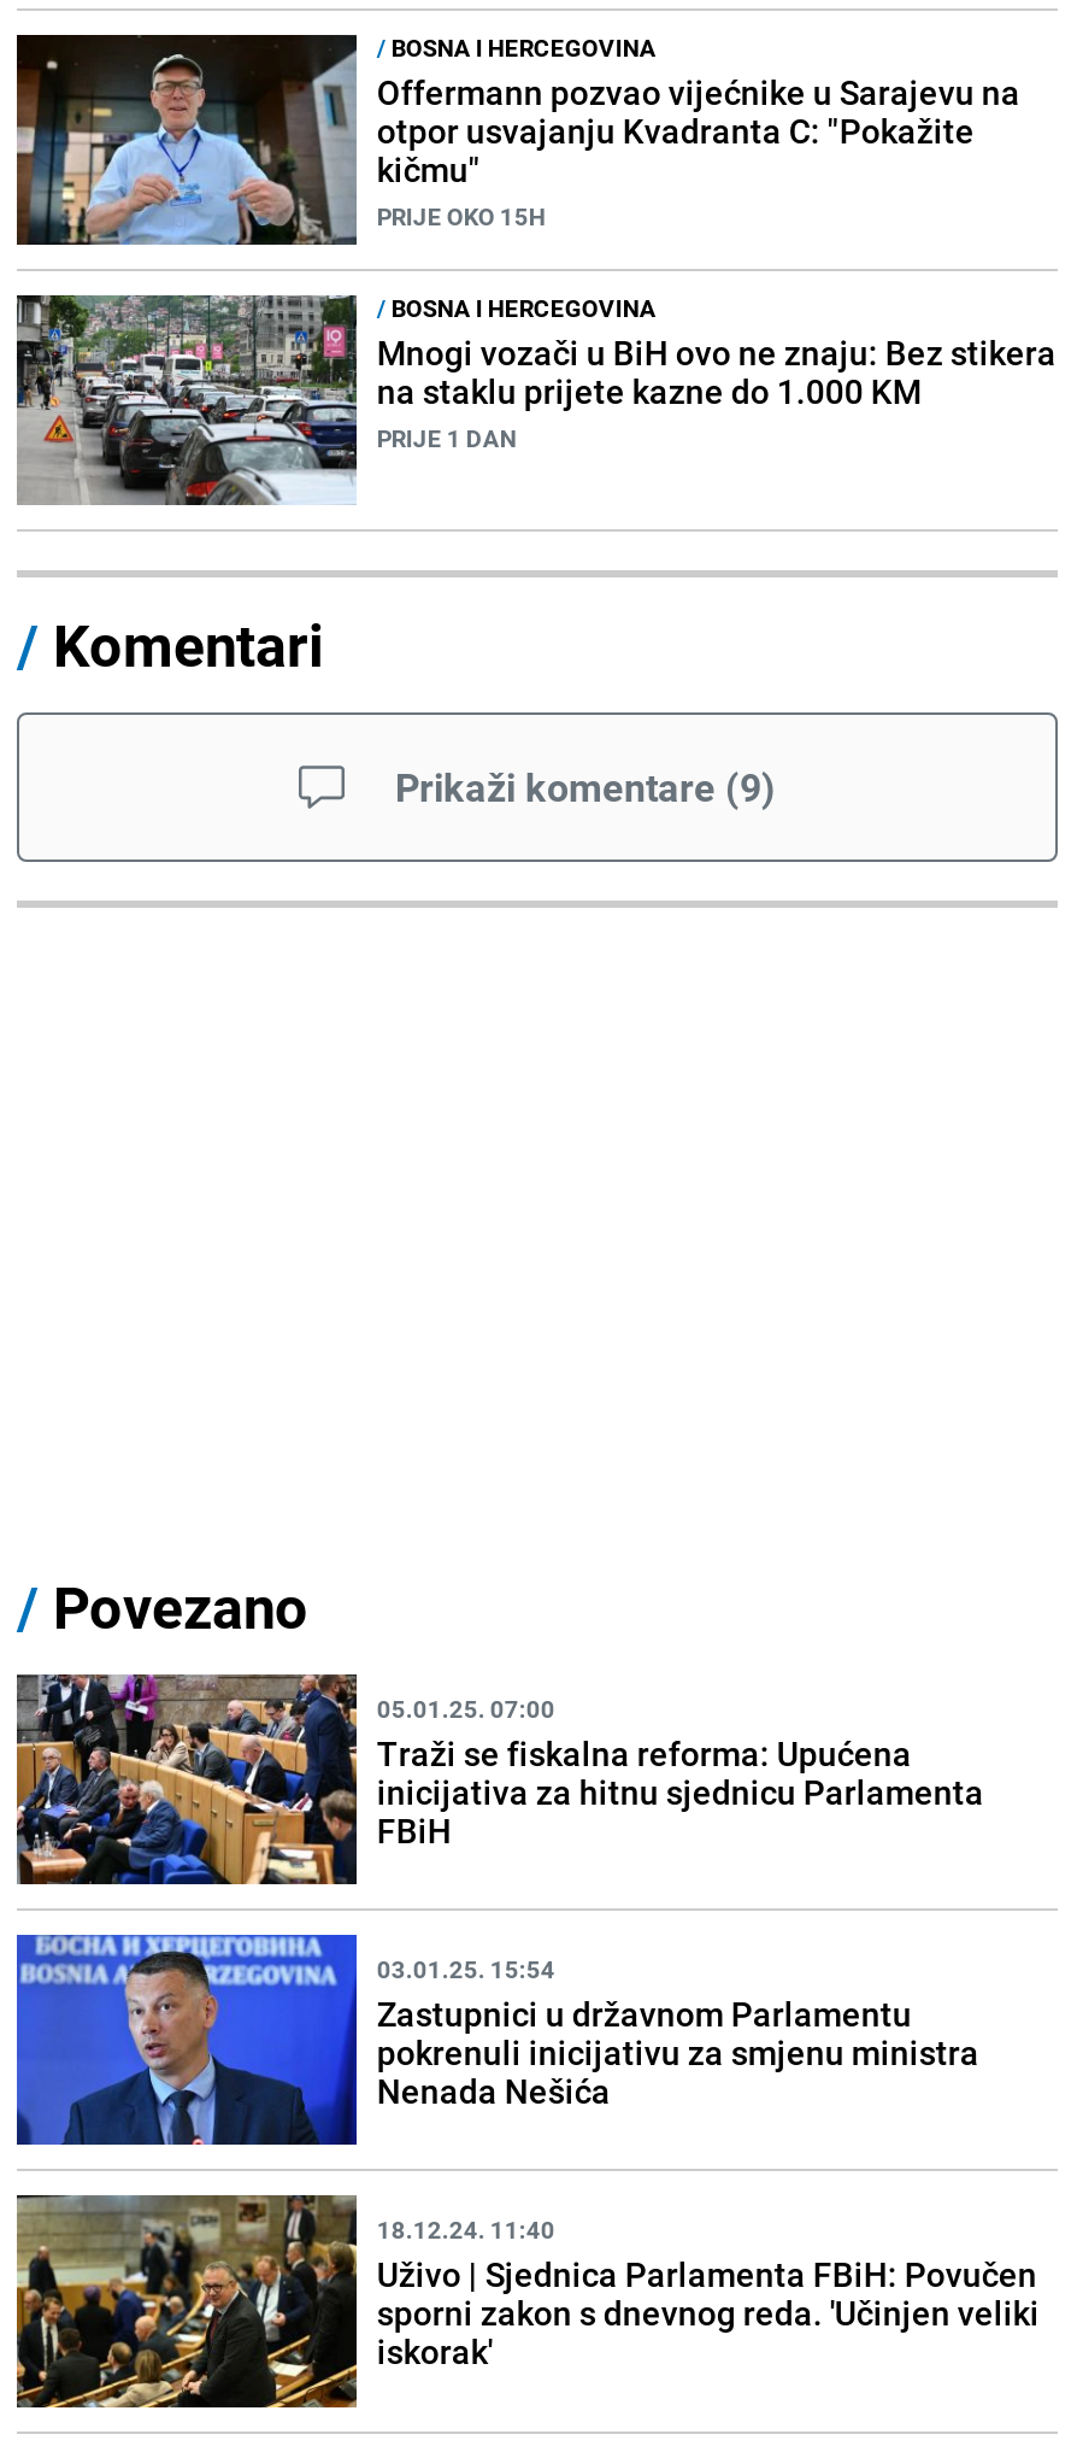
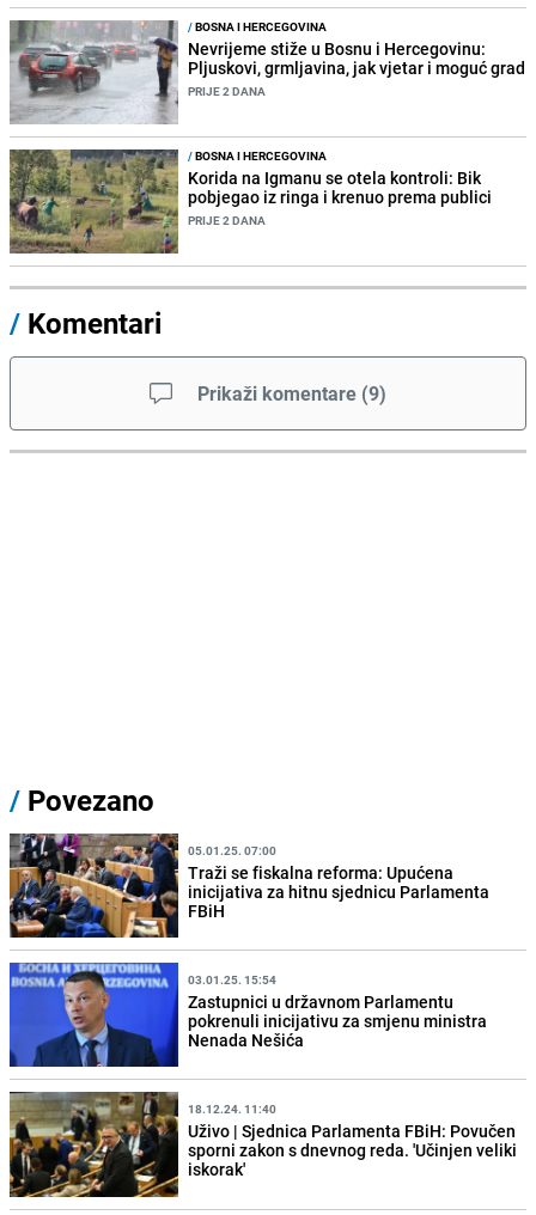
[14,33,1020,247] [image] | Offermann pozvao vijećnike u Sarajevu na | otpor usvajanju Kvadranta C: "Pokažite | kičmu" | PRIJE OKO 15H -> [8,19,526,124] [image] | Nevrijeme stiže u Bosnu i Hercegovinu: | Pljuskovi, grmljavina, jak vjetar i moguć grad | PRIJE 2 DANA
[14,293,1056,508] [image] | Mnogi vozači u BiH ovo ne znaju: Bez stikera | na staklu prijete kazne do 1.000 KM | PRIJE 1 DAN -> [8,148,492,255] [image] | Korida na Igmanu se otela kontroli: Bik | pobjegao iz ringa i krenuo prema publici | PRIJE 2 DANA

